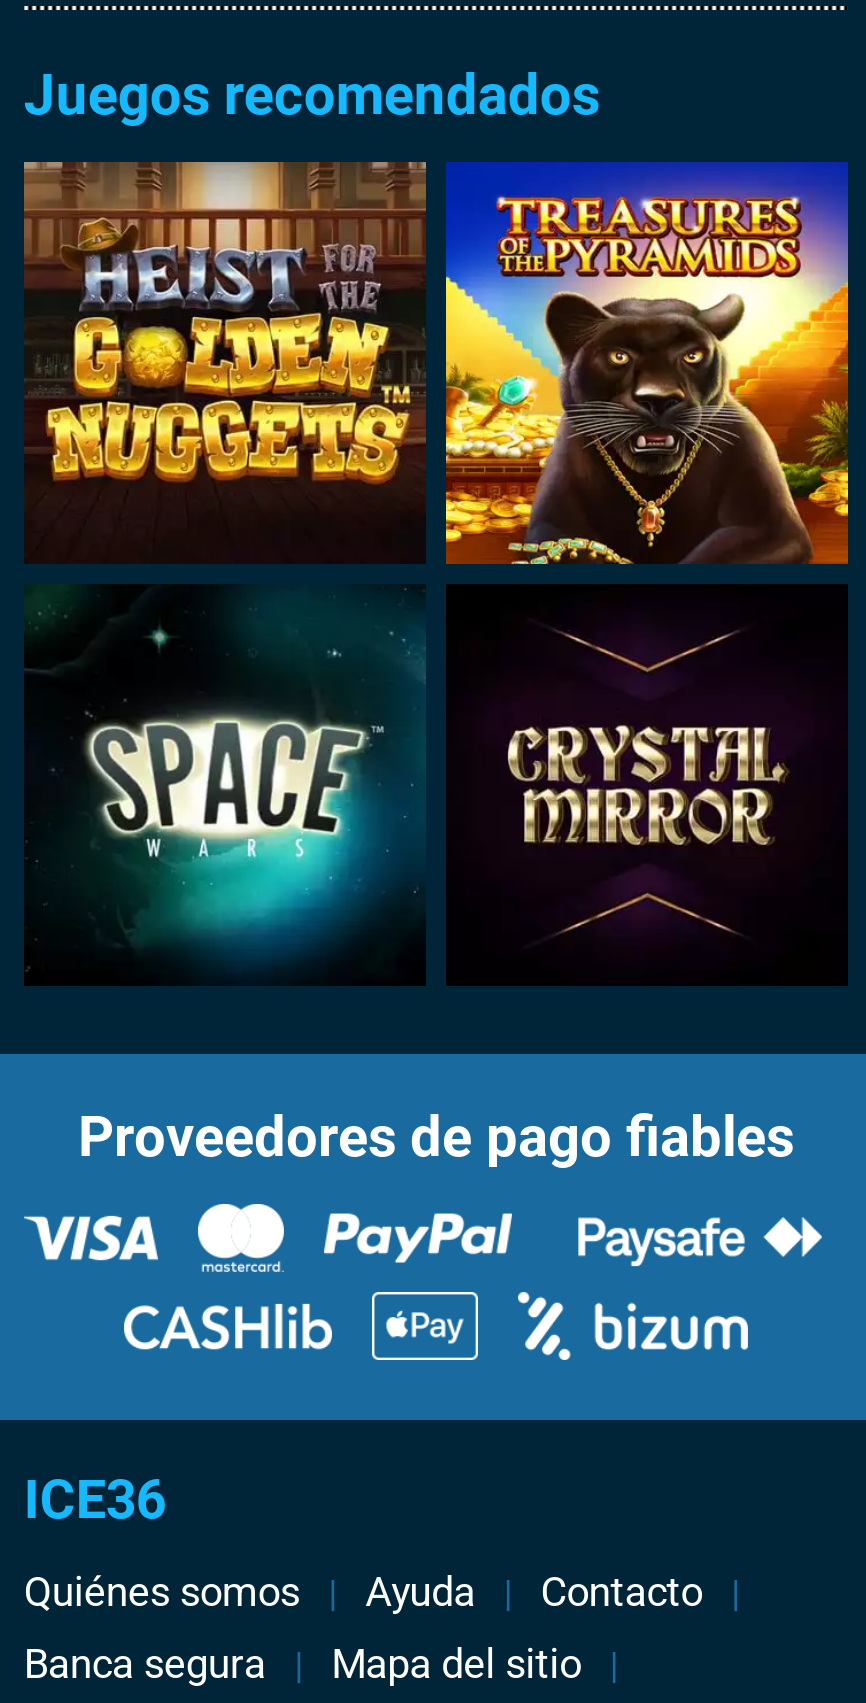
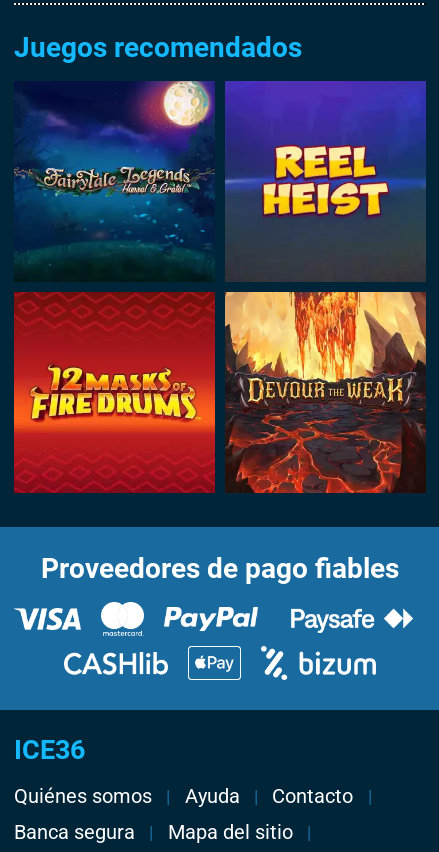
[22,160,428,552] [image] -> [14,80,215,277] [image]
[444,162,850,566] [image] -> [224,81,427,282] [image]
[24,584,426,986] [image] -> [13,291,216,494] [image]
[446,584,848,986] [image] -> [224,291,427,494] [image]

